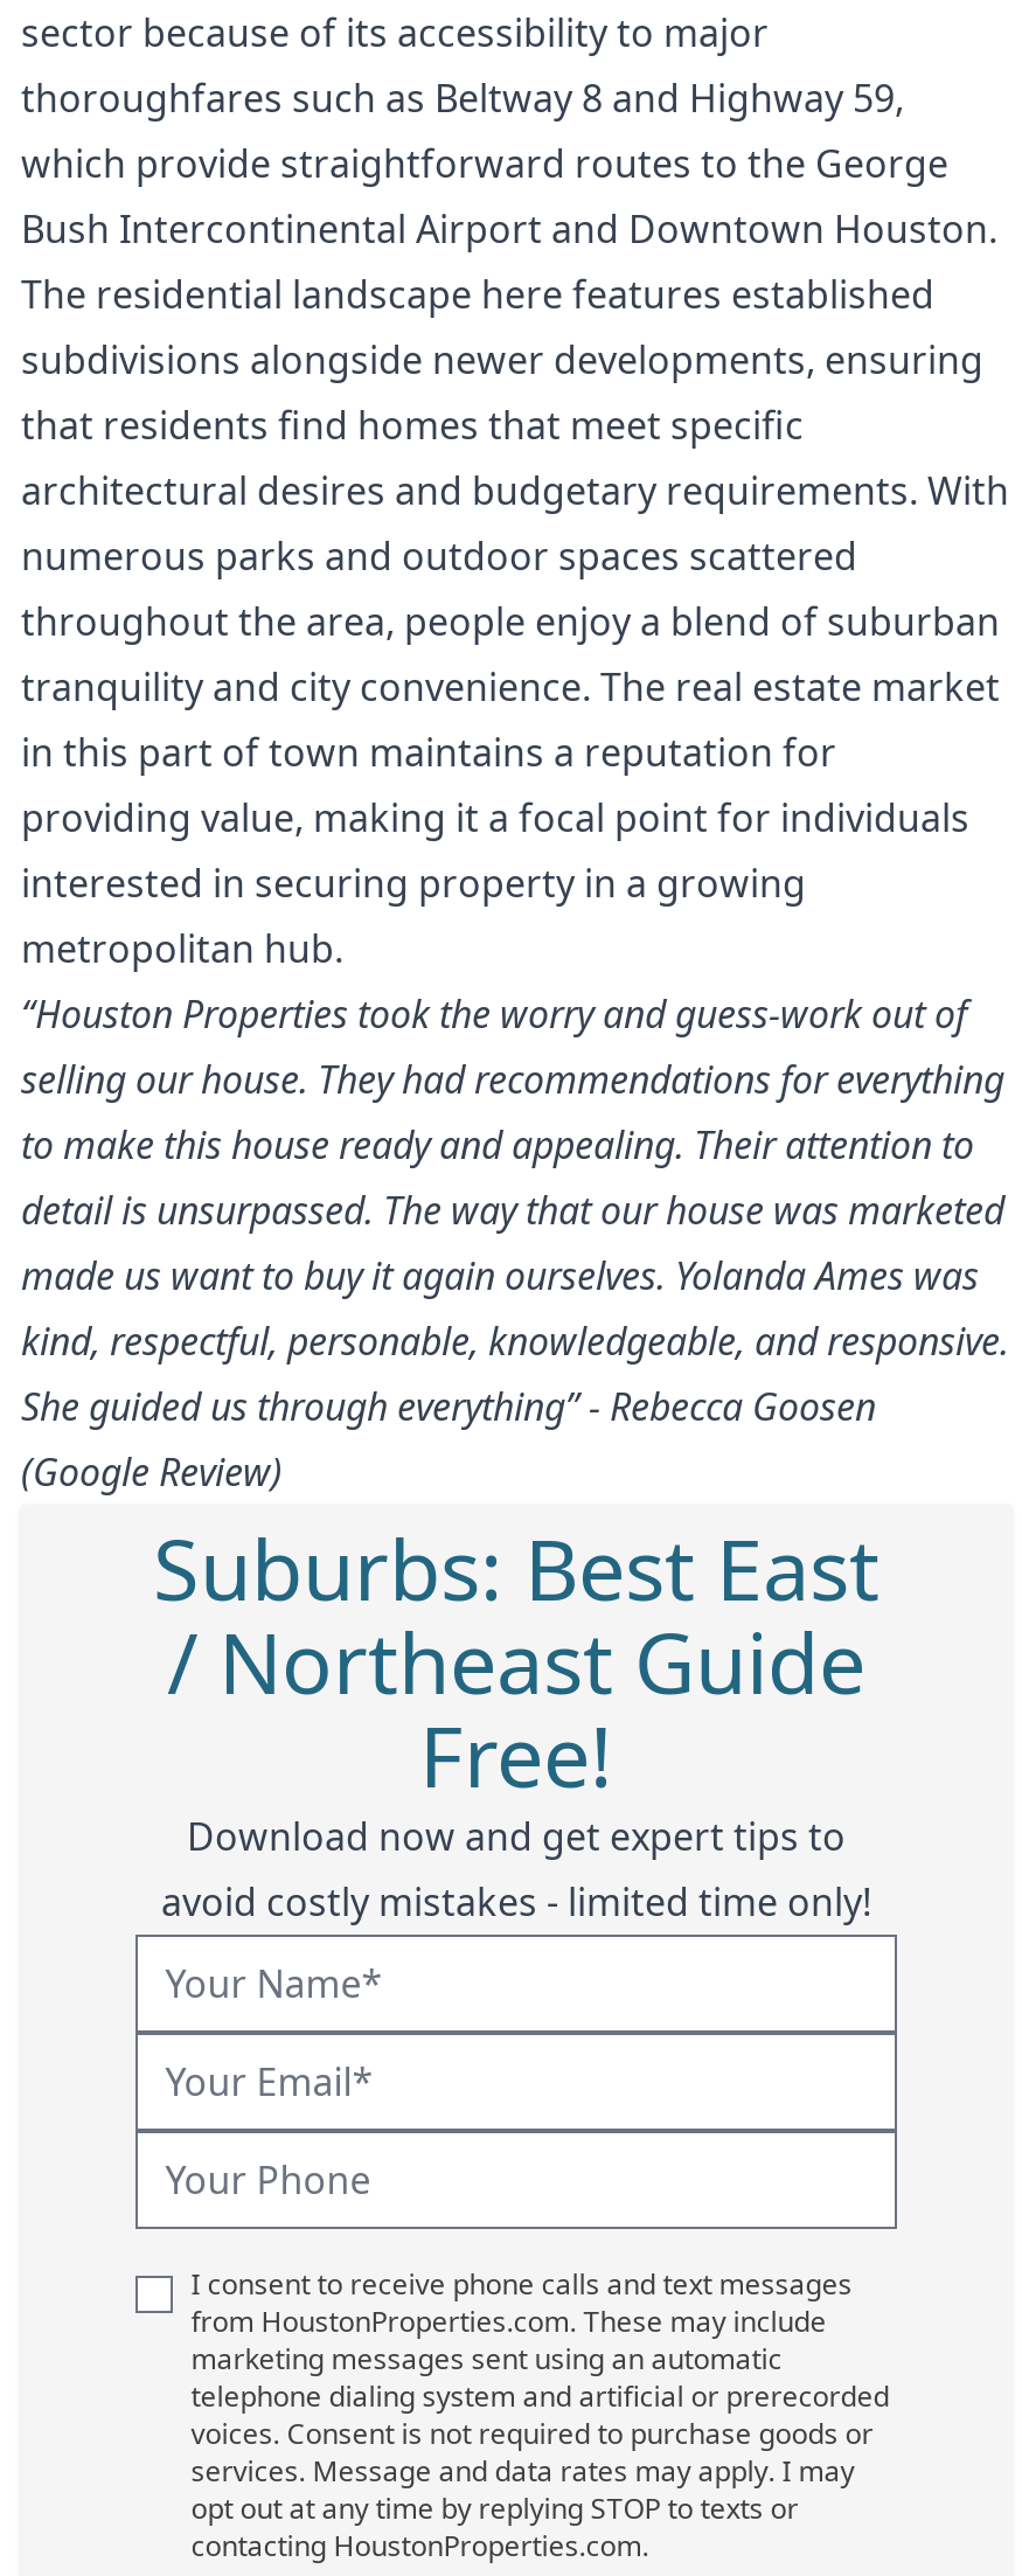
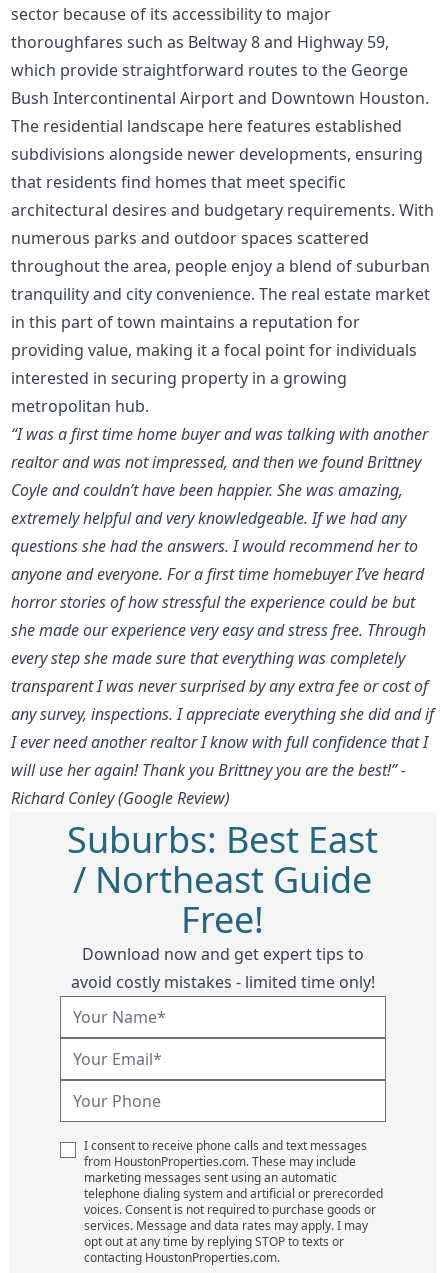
[21,988,1009,1497] “Houston Properties took the worry and guess-work out of | selling our house. They had recommendations for everything | to make this house ready and appealing. Their attention to | detail is unsurpassed. The way that our house was marketed | made us want to buy it again ourselves. Yolanda Ames was | kind, respectful, personable, knowledgeable, and responsive. | She guided us through everything” - Rebecca Goosen | (Google Review) -> [11,423,434,809] “I was a first time home buyer and was talking with another | realtor and was not impressed, and then we found Brittney | Coyle and couldn’t have been happier. She was amazing, | extremely helpful and very knowledgeable. If we had any | questions she had the answers. I would recommend her to | anyone and everyone. For a first time homebuyer I’ve heard | horror stories of how stressful the experience could be but | she made our experience very easy and stress free. Through | every step she made sure that everything was completely | transparent I was never surprised by any extra fee or cost of | any survey, inspections. I appreciate everything she did and if | I ever need another realtor I know with full confidence that I | will use her again! Thank you Brittney you are the best!” - | Richard Conley (Google Review)

